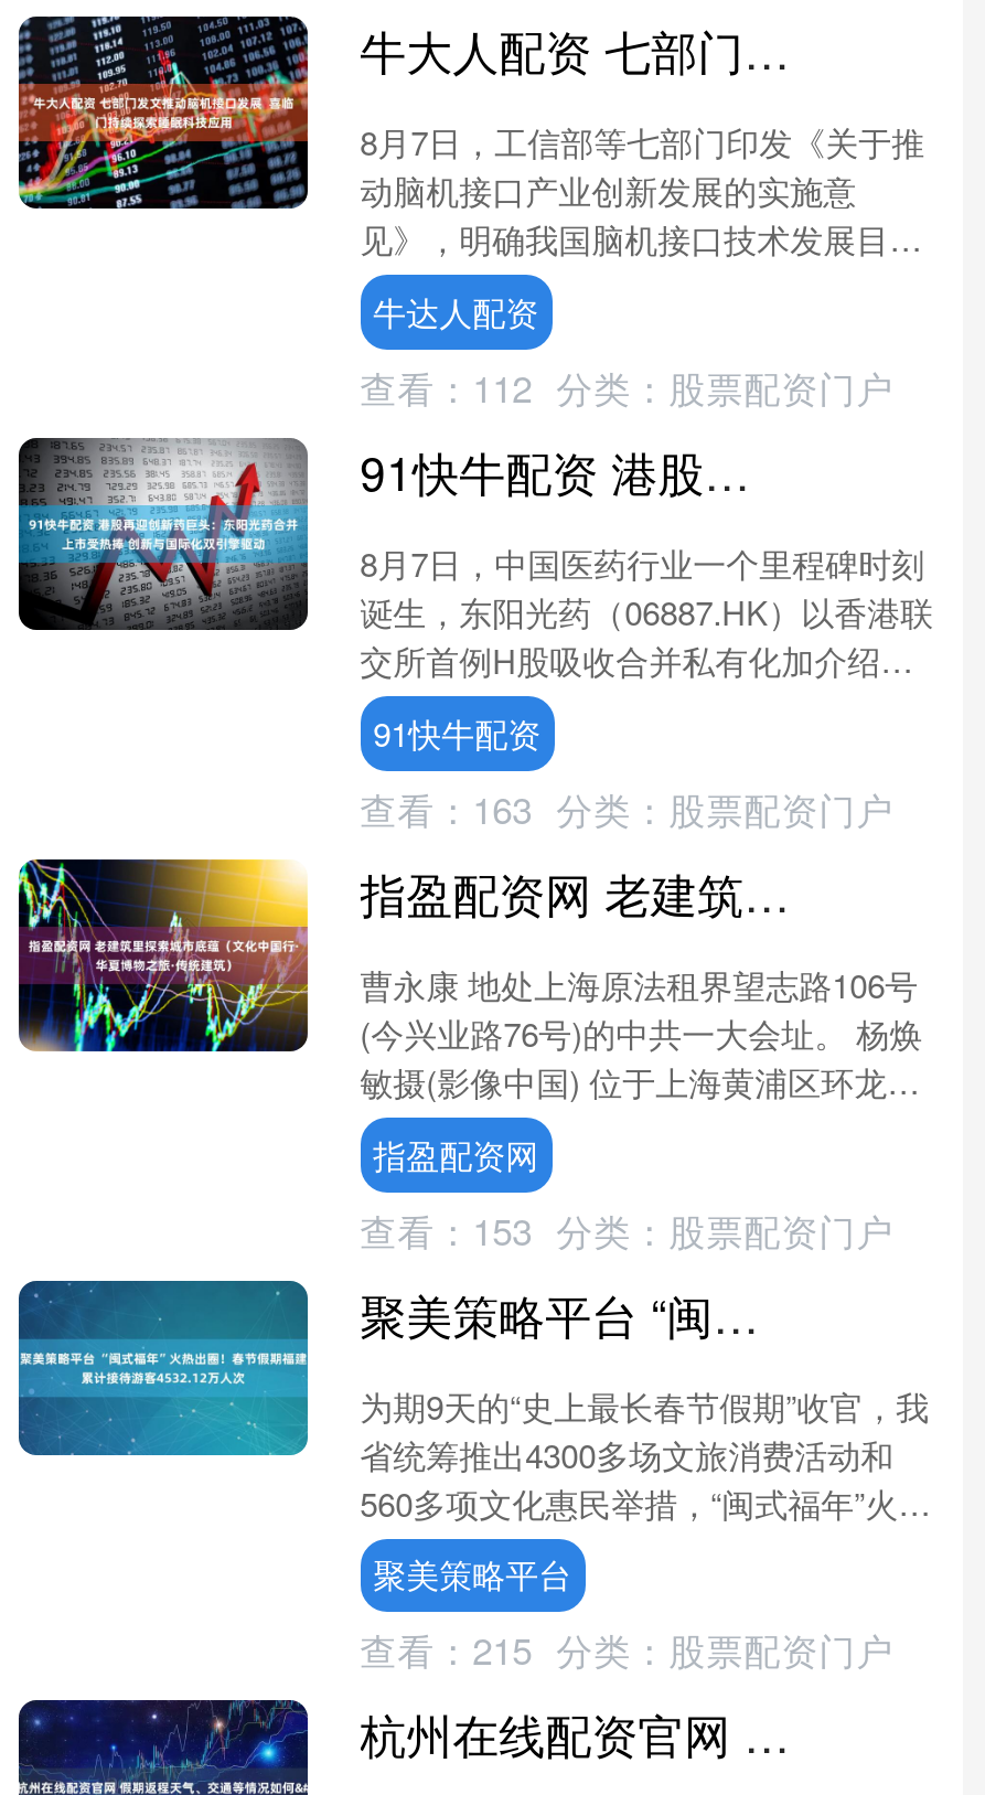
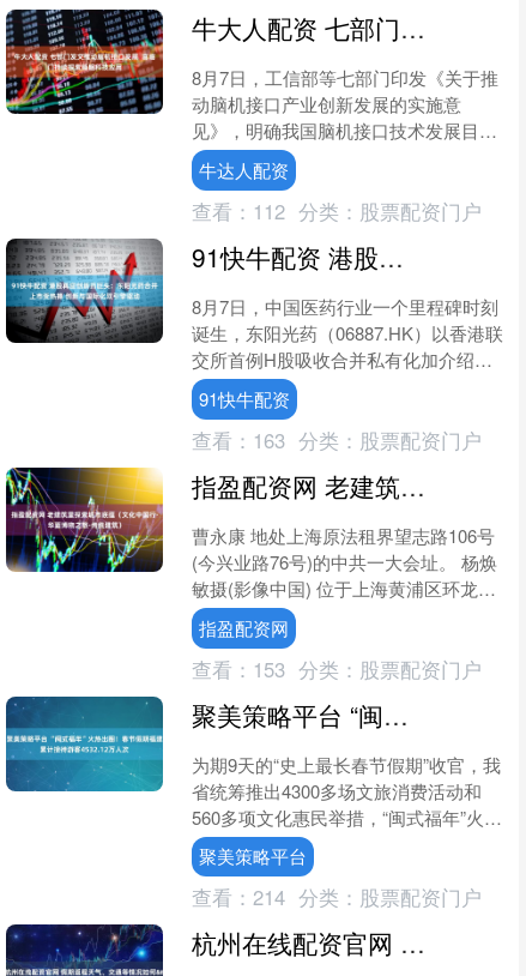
[360,1624,894,1677] 查看：215 分类：股票配资门户 -> [191,883,481,912] 查看：214 分类：股票配资门户

